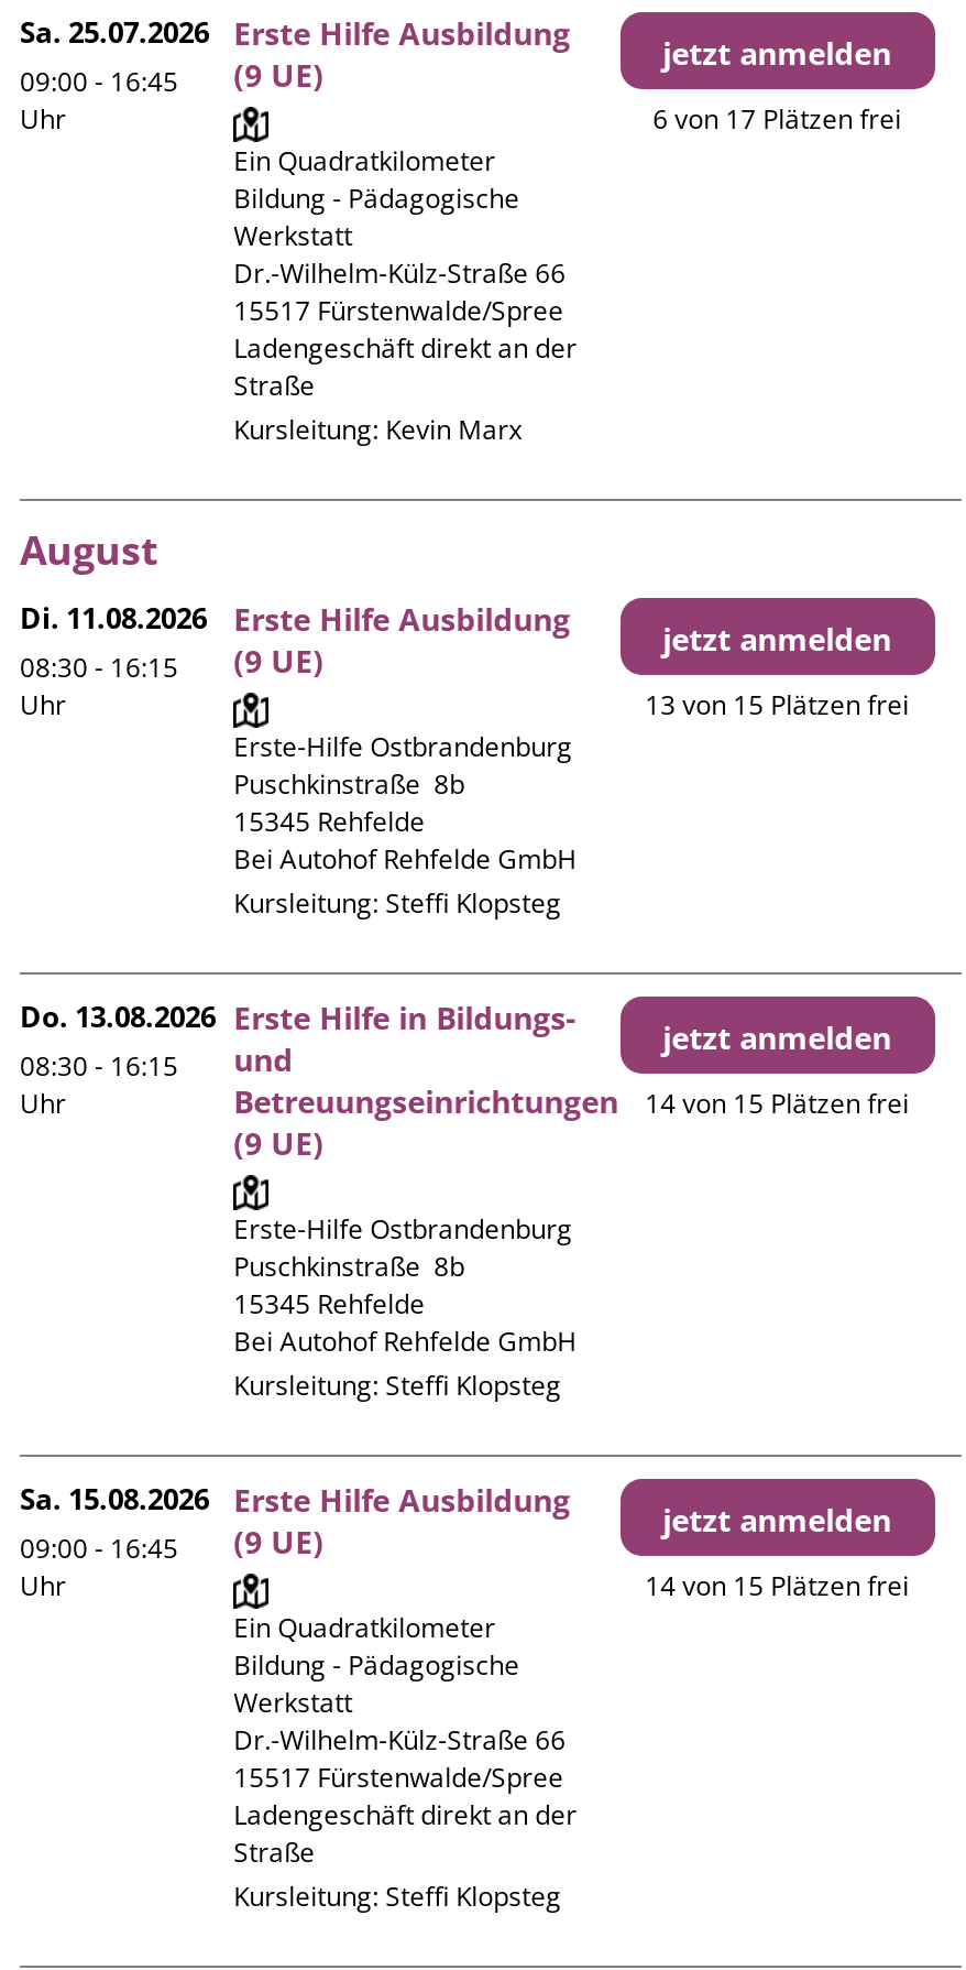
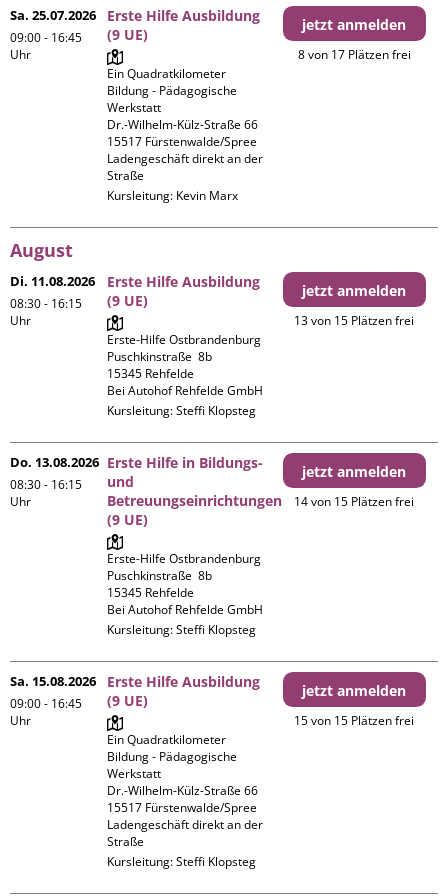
[653,100,901,138] 6 von 17 Plätzen frei -> [298,46,411,63] 8 von 17 Plätzen frei
[645,1567,909,1604] 14 von 15 Plätzen frei -> [294,712,414,729] 15 von 15 Plätzen frei

